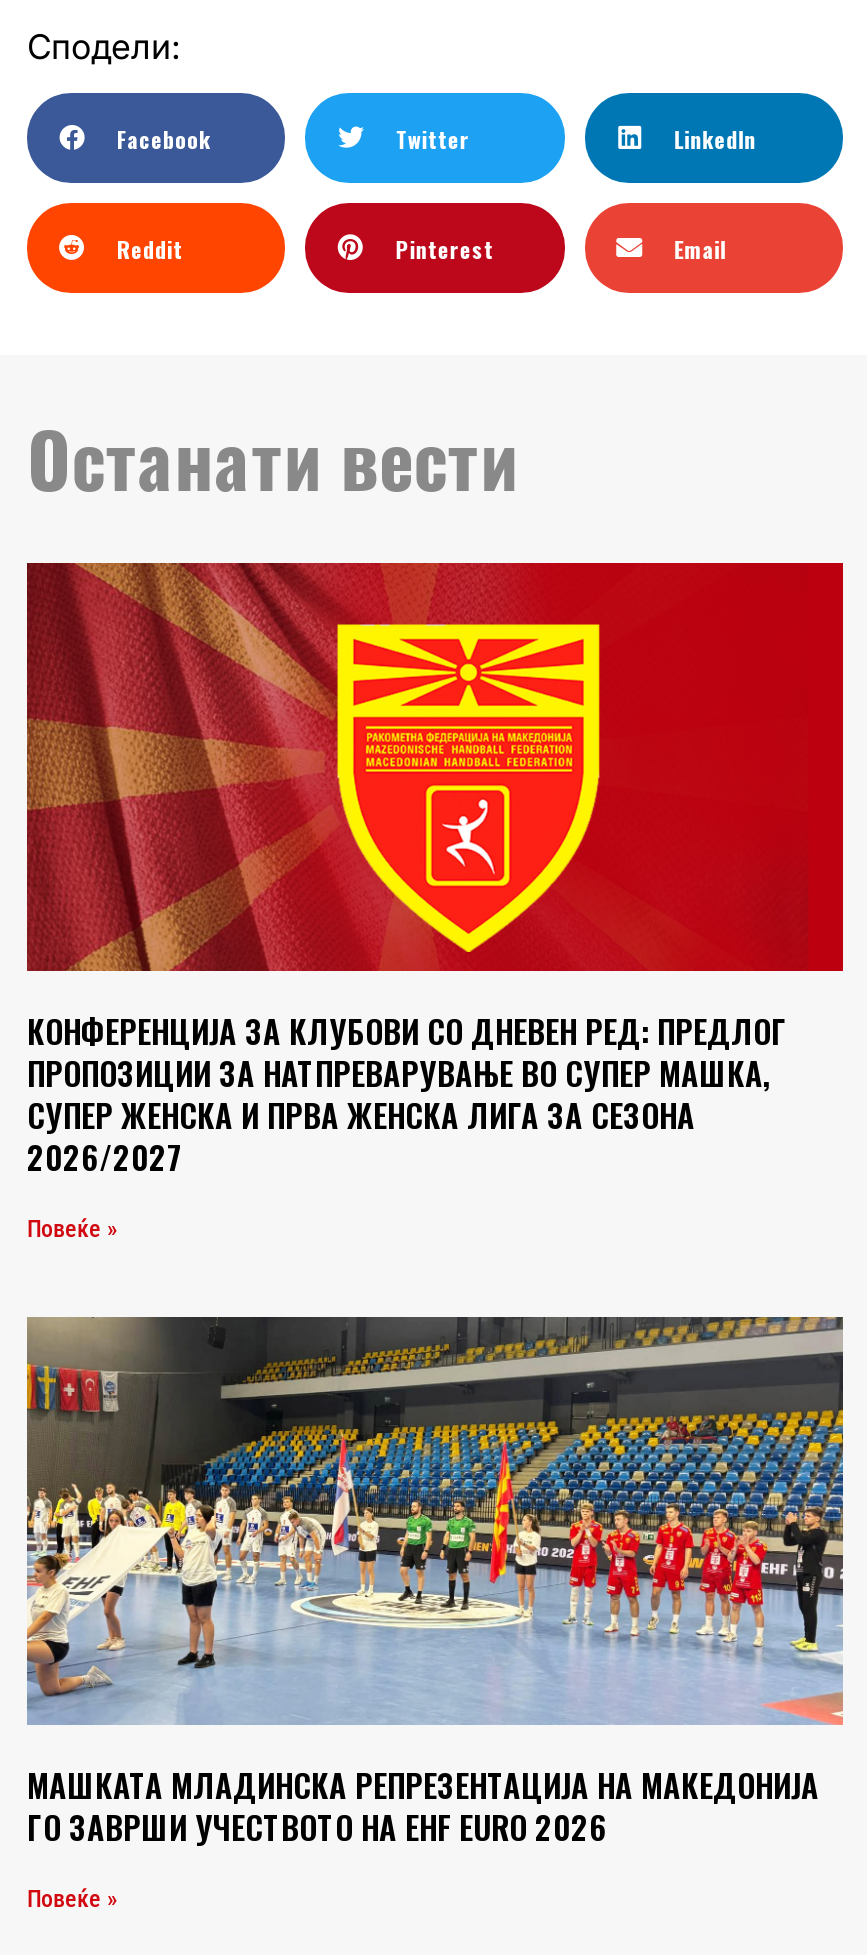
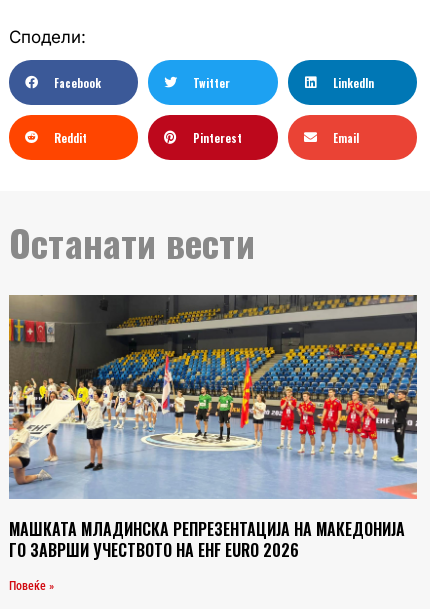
[25,561,845,1244] [image] | КОНФЕРЕНЦИЈА ЗА КЛУБОВИ СО ДНЕВЕН РЕД: ПРЕДЛОГ | ПРОПОЗИЦИИ ЗА НАТПРЕВАРУВАЊЕ ВО СУПЕР МАШКА, | СУПЕР ЖЕНСКА И ПРВА ЖЕНСКА ЛИГА ЗА СЕЗОНА | 2026/2027 | Повеќе » -> none

